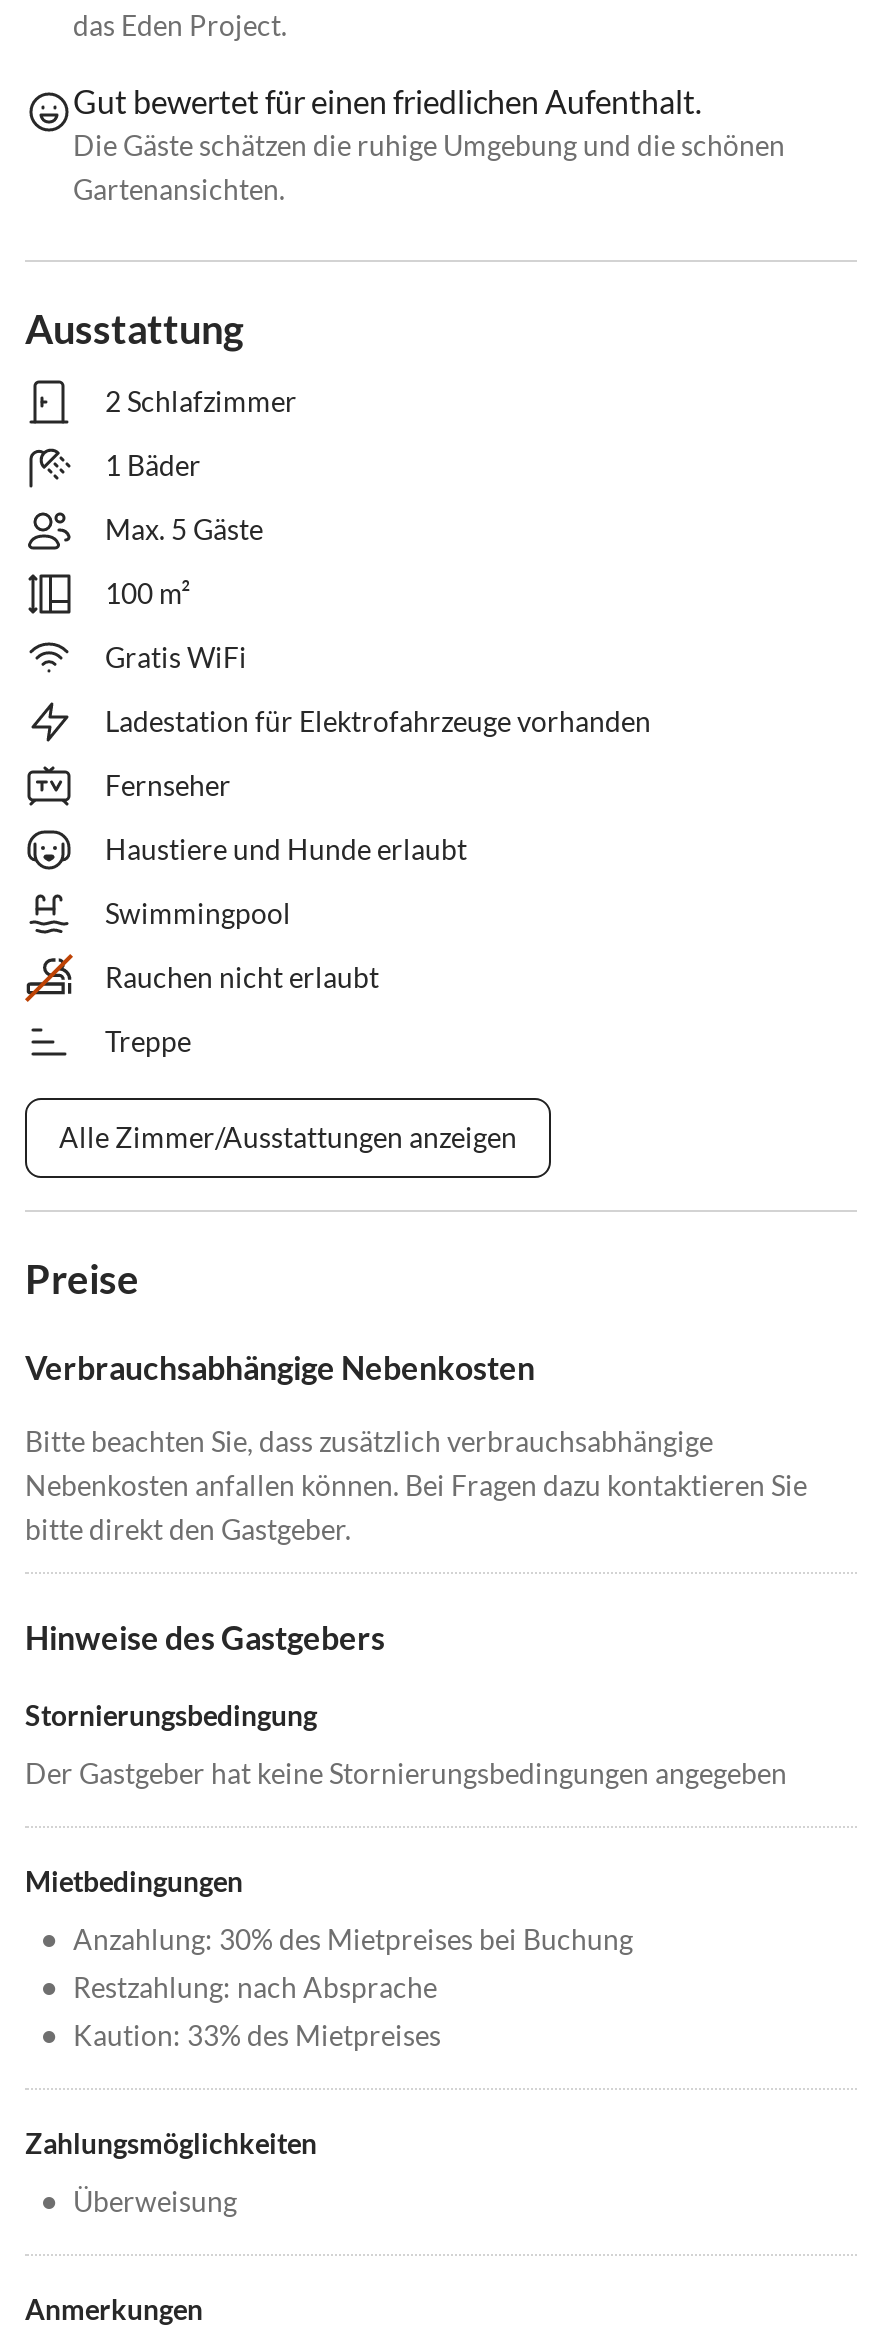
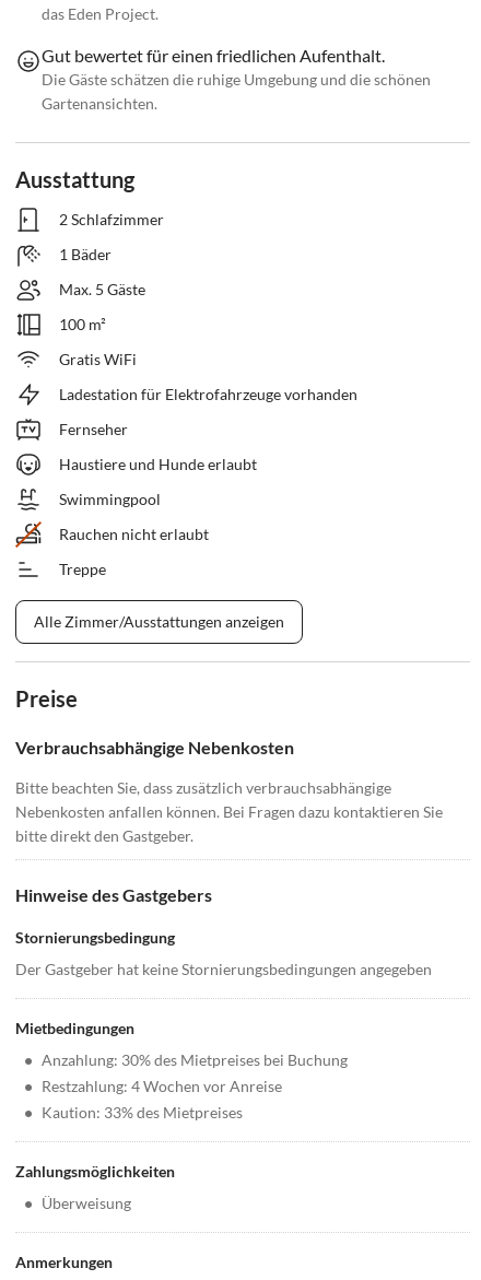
[41,1971,437,2005] • Restzahlung: nach Absprache -> [24,1077,282,1096] • Restzahlung: 4 Wochen vor Anreise

